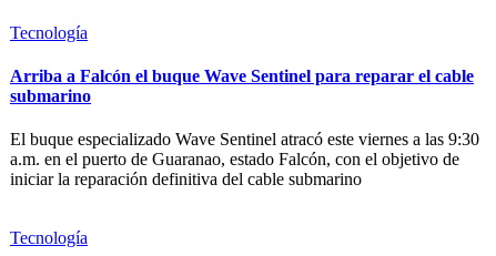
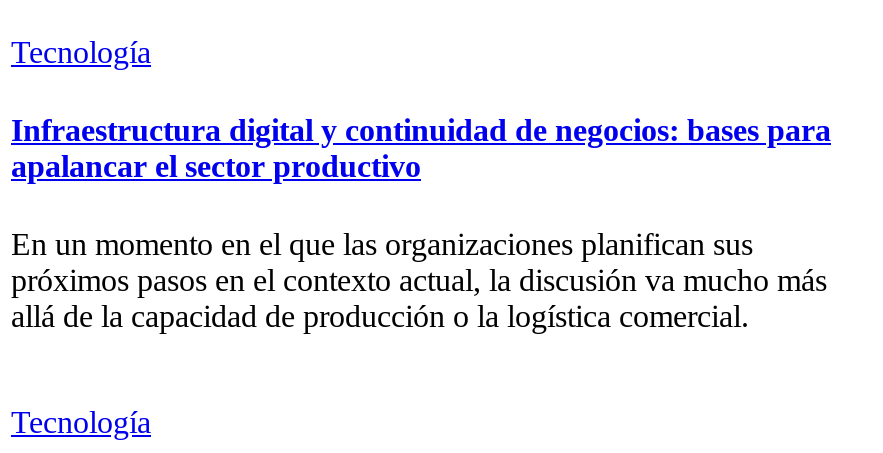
[10,66,474,105] Arriba a Falcón el buque Wave Sentinel para reparar el cable | submarino -> [11,113,831,183] Infraestructura digital y continuidad de negocios: bases para | apalancar el sector productivo
[10,130,479,189] El buque especializado Wave Sentinel atracó este viernes a las 9:30 | a.m. en el puerto de Guaranao, estado Falcón, con el objetivo de | iniciar la reparación definitiva del cable submarino -> [11,227,827,333] En un momento en el que las organizaciones planifican sus | próximos pasos en el contexto actual, la discusión va mucho más | allá de la capacidad de producción o la logística comercial.

